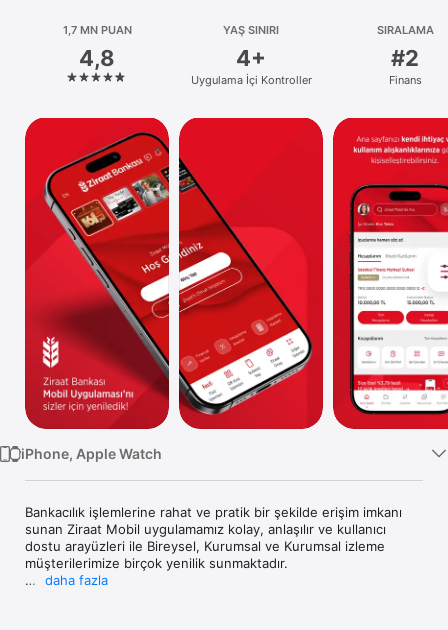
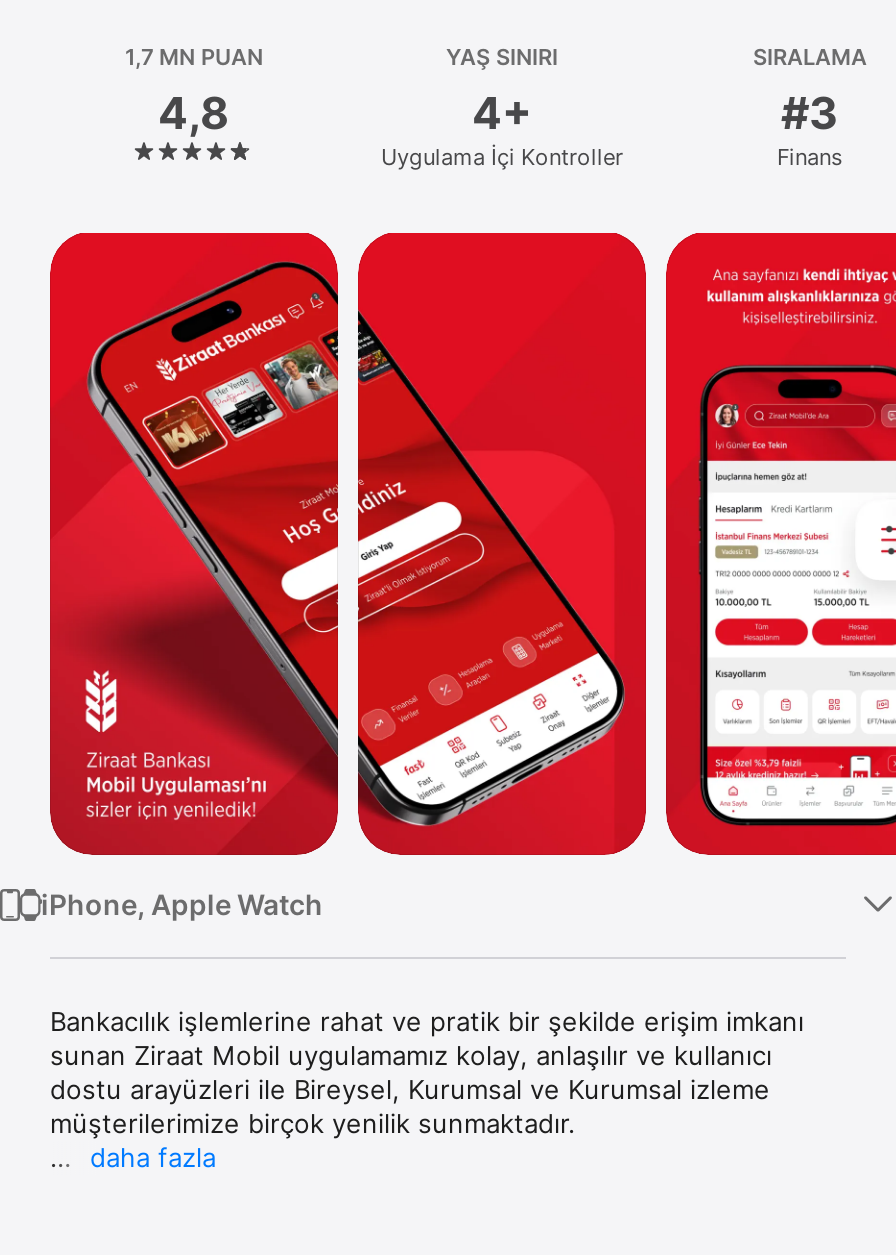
[391,45,419,71] #2 -> [781,87,839,139] #3

